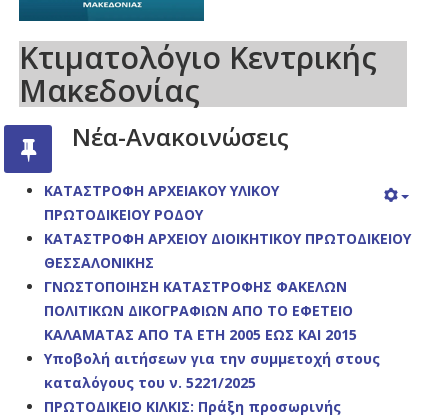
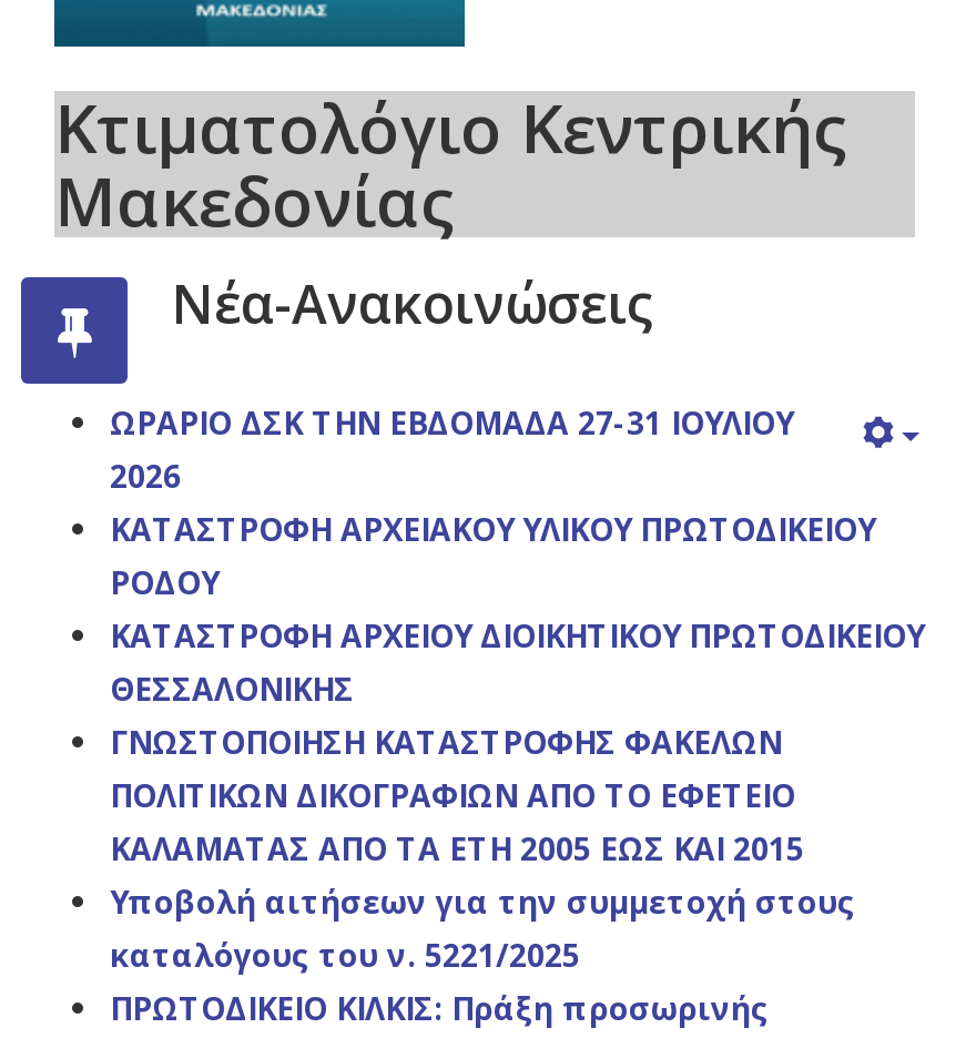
[44,181,279,224] ΚΑΤΑΣΤΡΟΦΗ ΑΡΧΕΙΑΚΟΥ ΥΛΙΚΟΥ | ΠΡΩΤΟΔΙΚΕΙΟY ΡΟΔΟΥ -> [110,402,875,604] ΩΡΑΡΙΟ ΔΣΚ ΤΗΝ ΕΒΔΟΜΑΔΑ 27-31 ΙΟΥΛΙΟΥ | 2026 | ΚΑΤΑΣΤΡΟΦΗ ΑΡΧΕΙΑΚΟΥ ΥΛΙΚΟΥ ΠΡΩΤΟΔΙΚΕΙΟY | ΡΟΔΟΥ

